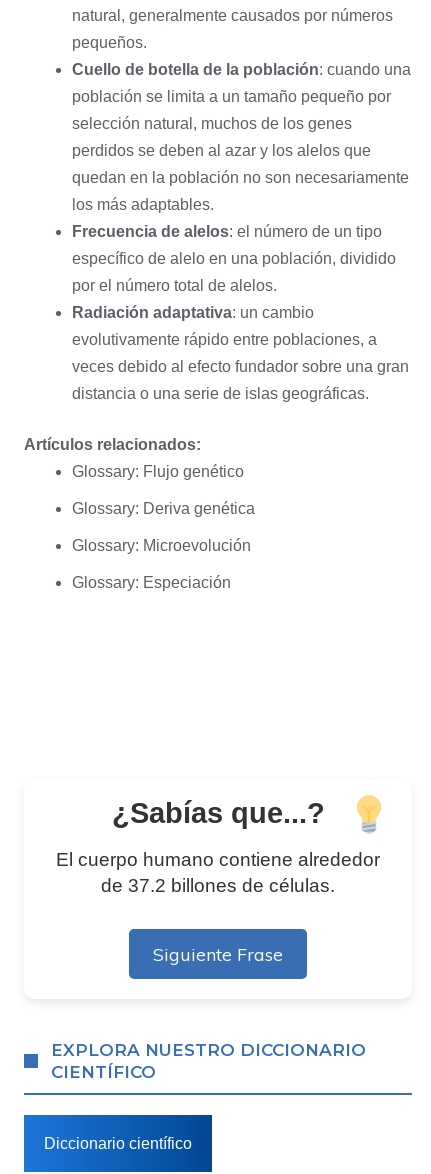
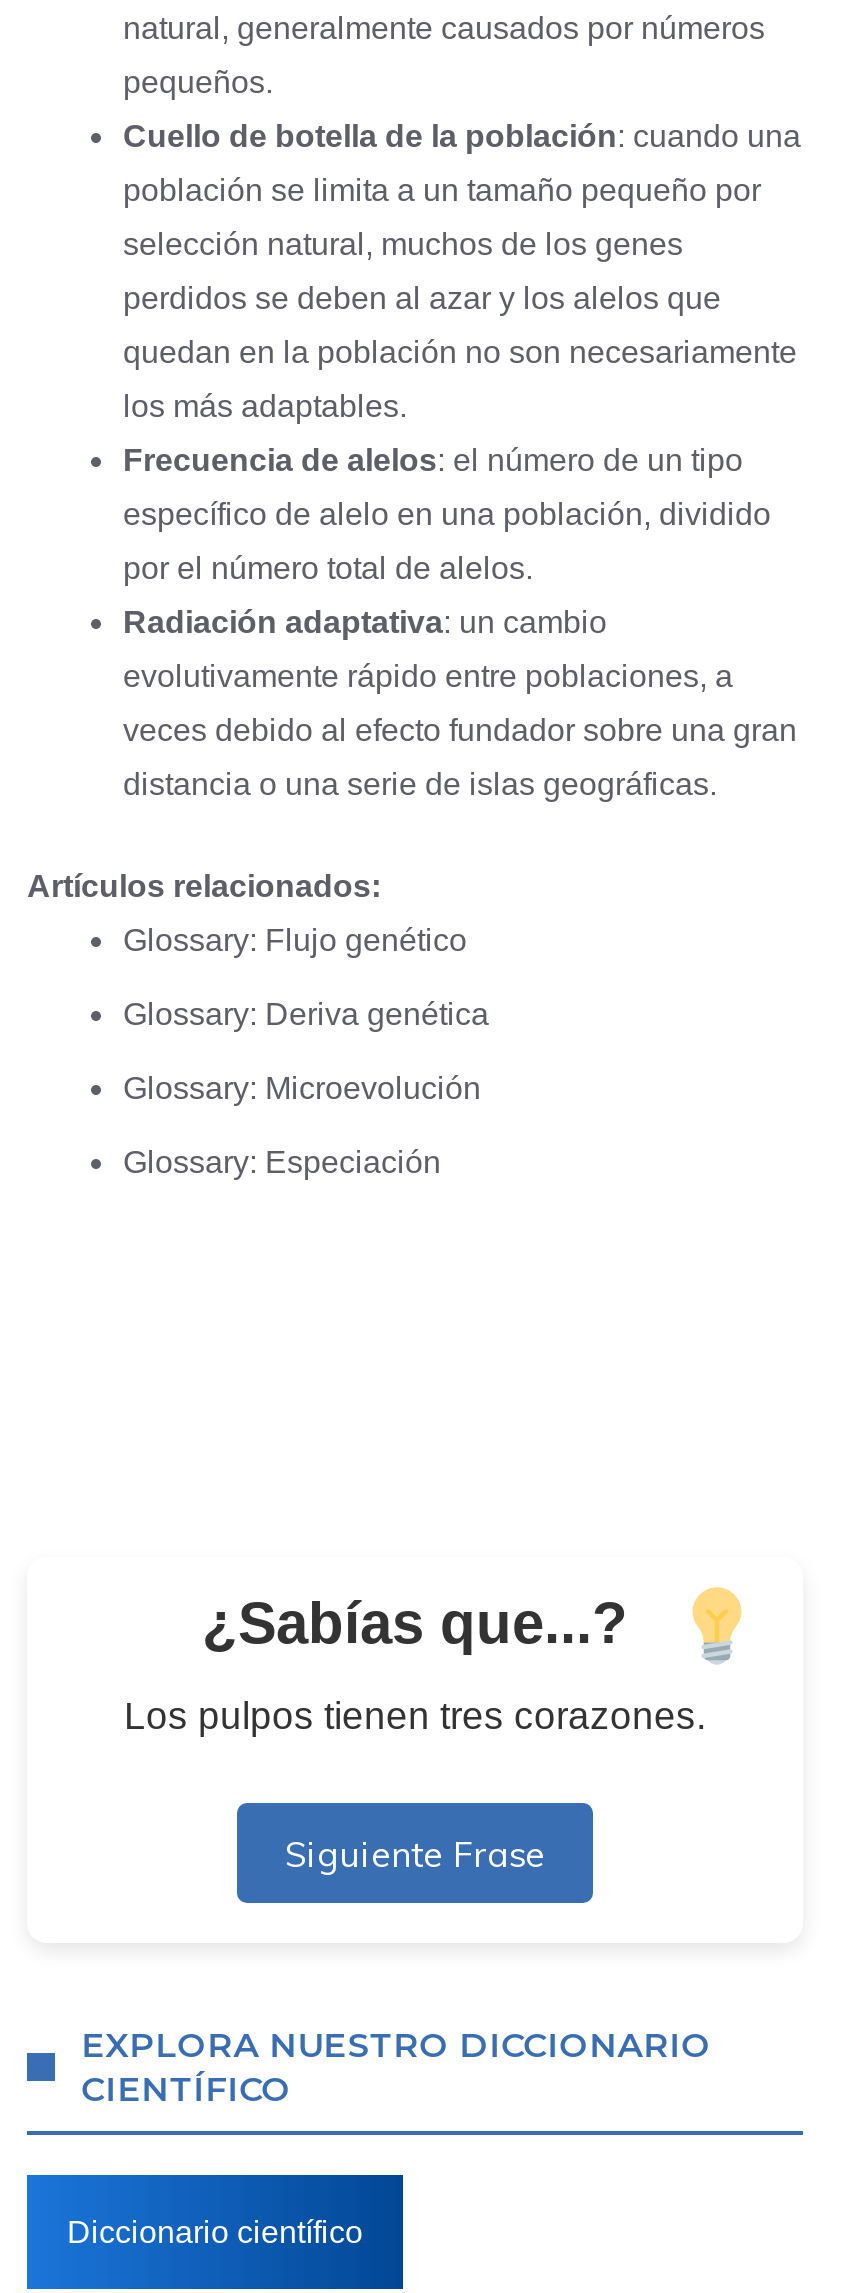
[56,849,380,896] El cuerpo humano contiene alrededor | de 37.2 billones de células. -> [124,1695,706,1737] Los pulpos tienen tres corazones.

